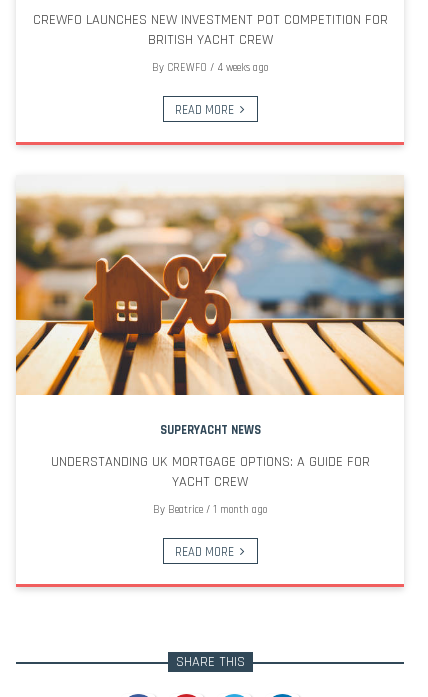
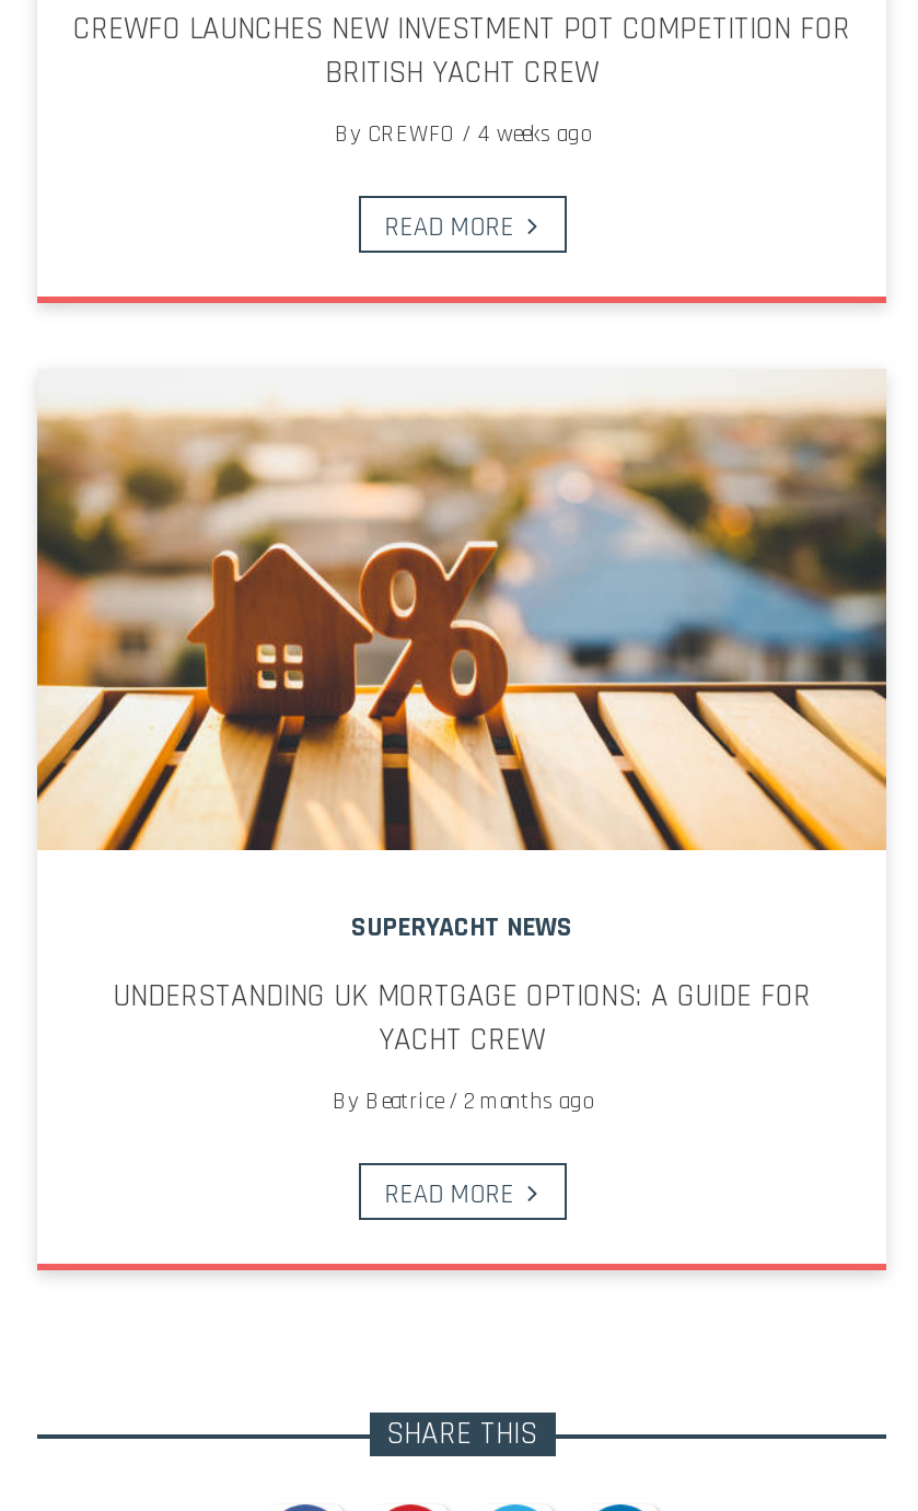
[153,503,267,517] By Beatrice / 1 month ago -> [333,1087,591,1118] By Beatrice / 2 months ago

